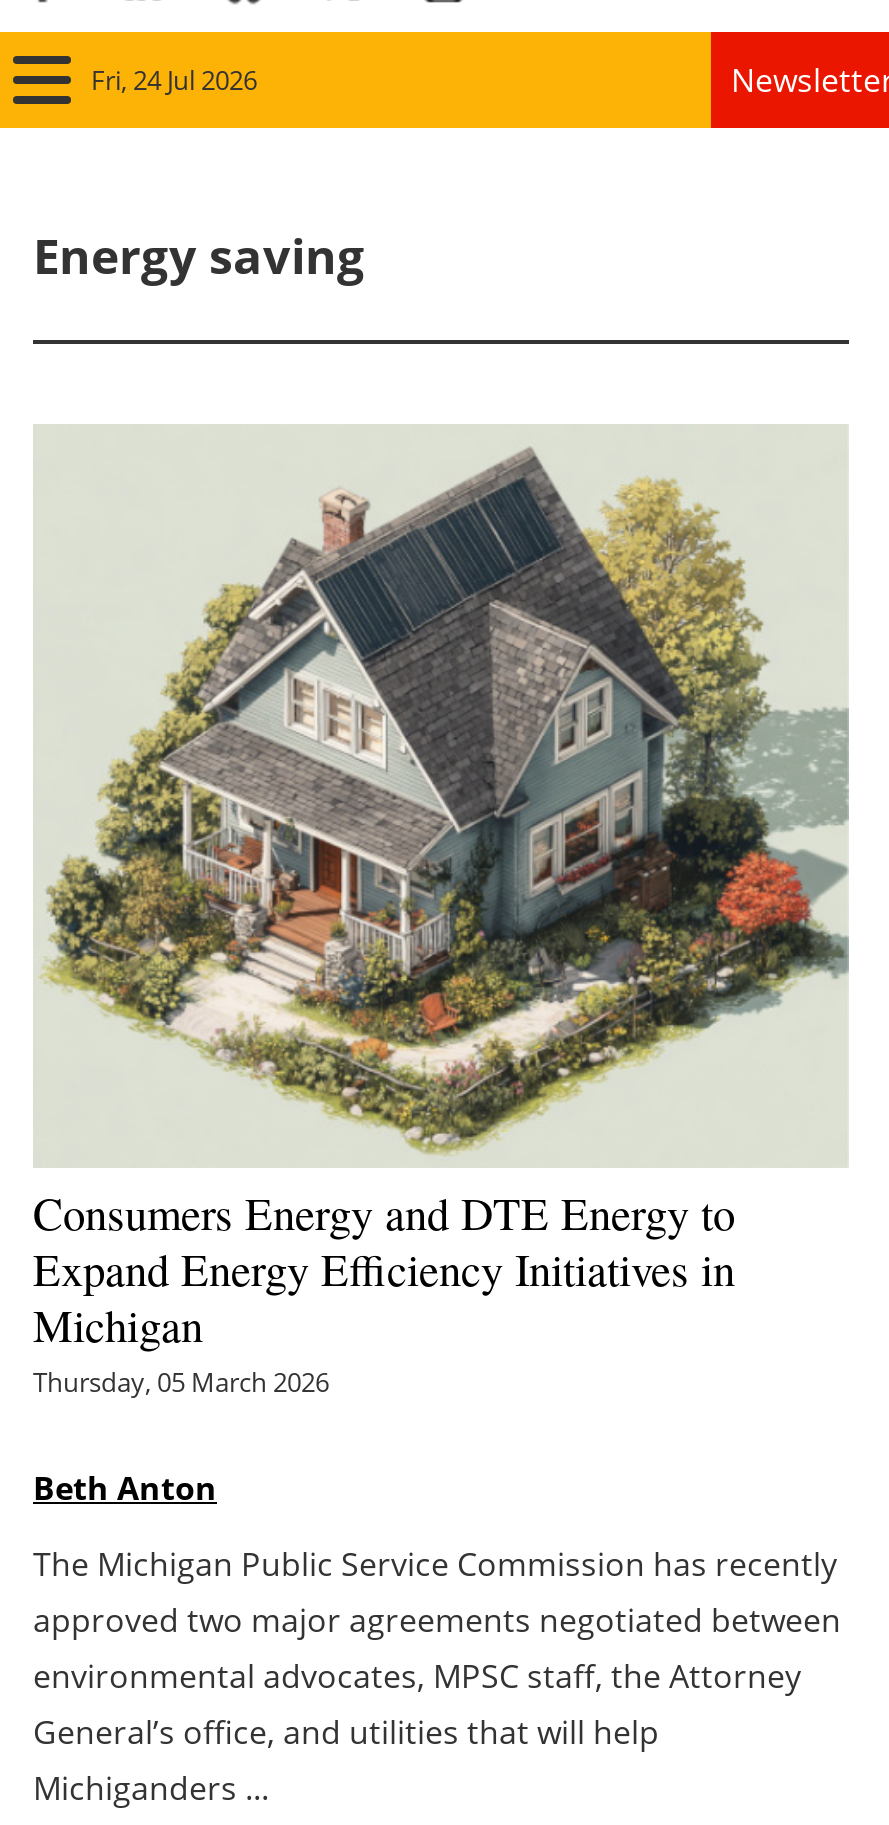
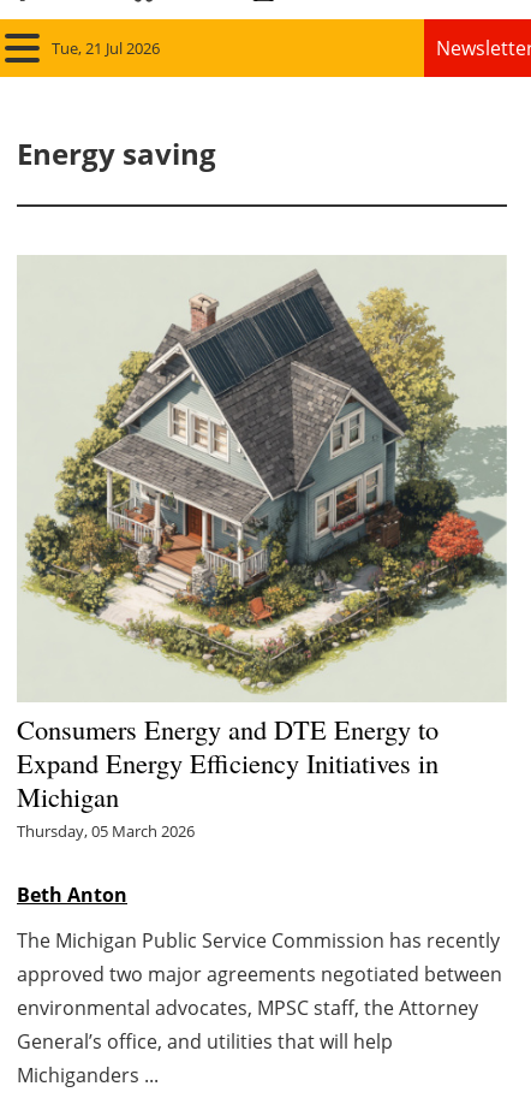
[91,63,257,99] Fri, 24 Jul 2026 -> [52,38,160,59] Tue, 21 Jul 2026

